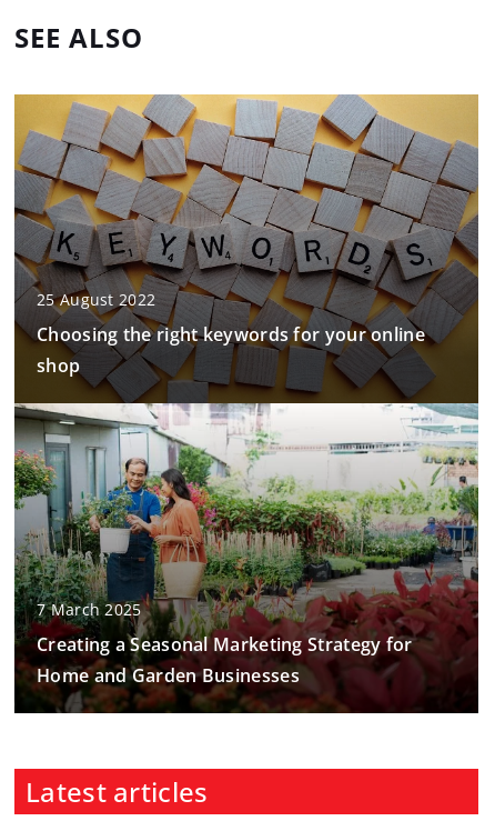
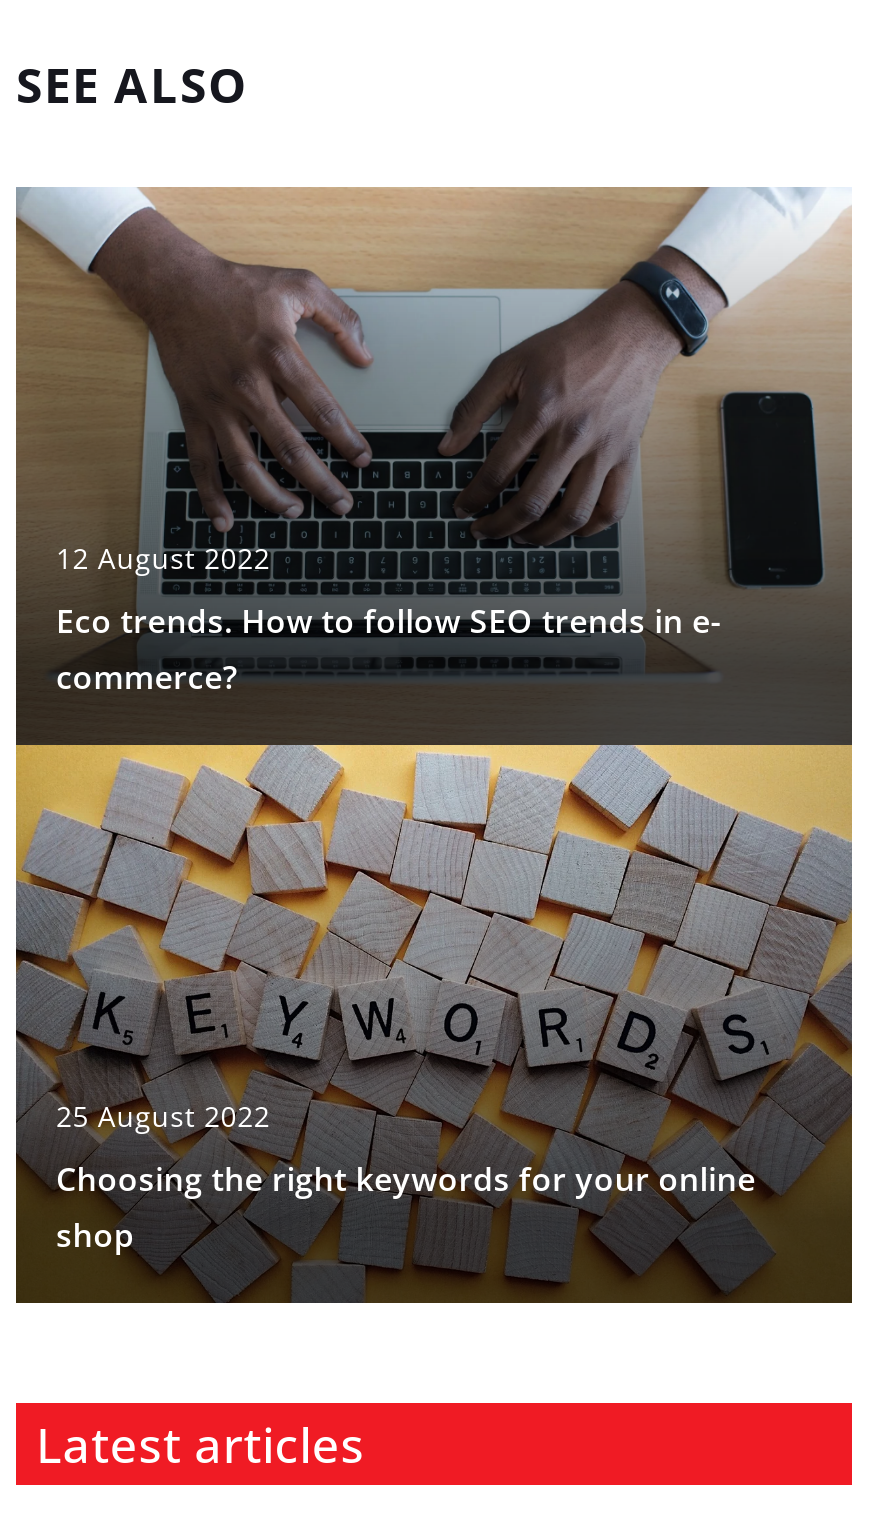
none -> [16,187,852,747] [image] | 12 August 2022 | Eco trends. How to follow SEO trends in e- | commerce?
moved [37,289,425,378] -> [56,1096,756,1256]: 25 August 2022 | Choosing the right keywords for your online | shop
[13,403,479,714] [image] | 7 March 2025 | Creating a Seasonal Marketing Strategy for | Home and Garden Businesses -> none

